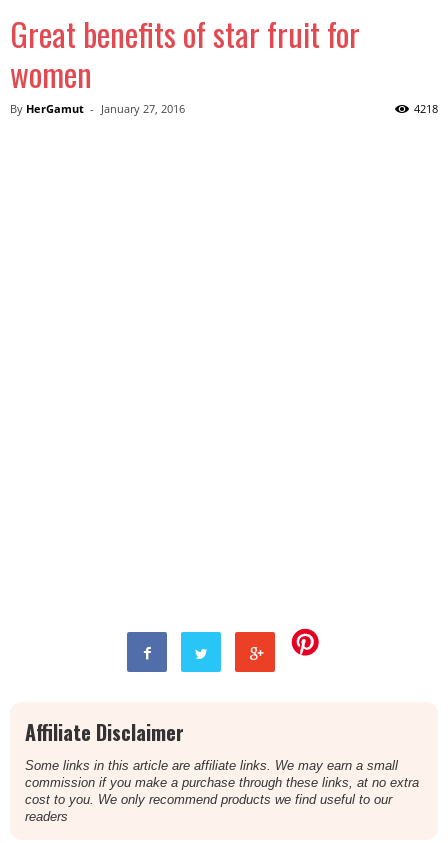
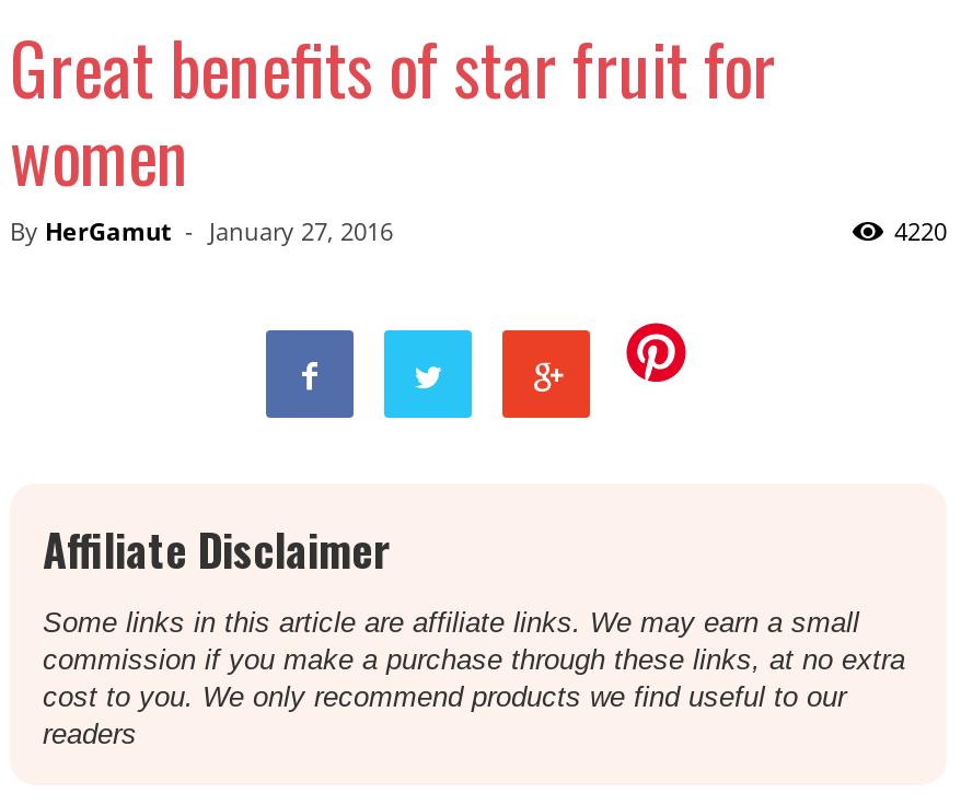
[414,101,438,116] 4218 -> [894,214,947,247] 4220

